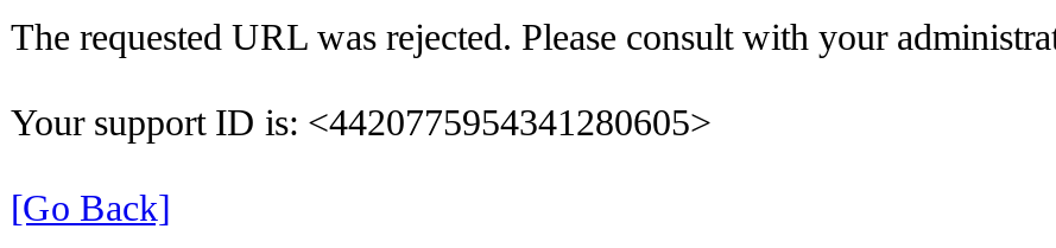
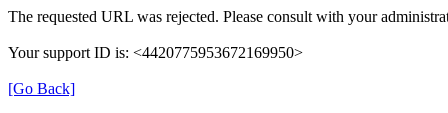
[11,102,712,142] Your support ID is: <4420775954341280605> -> [8,44,303,61] Your support ID is: <4420775953672169950>

